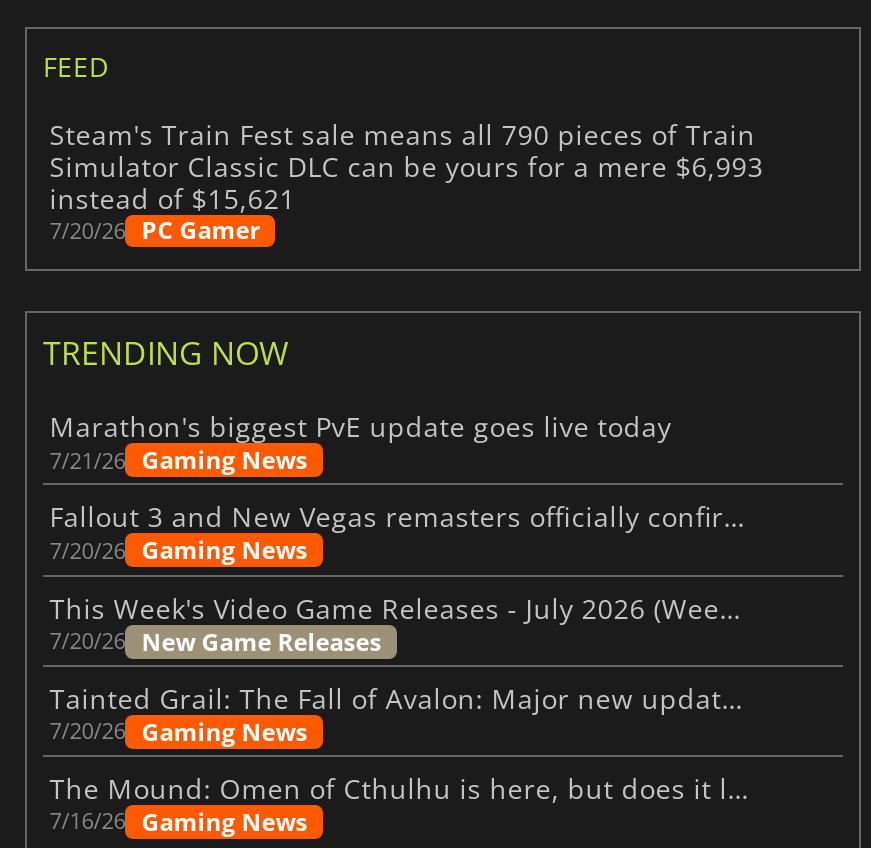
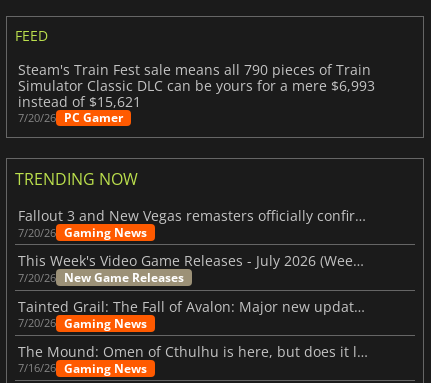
[49,407,671,477] Marathon's biggest PvE update goes live today | 7/21/26 Gaming News -> none

